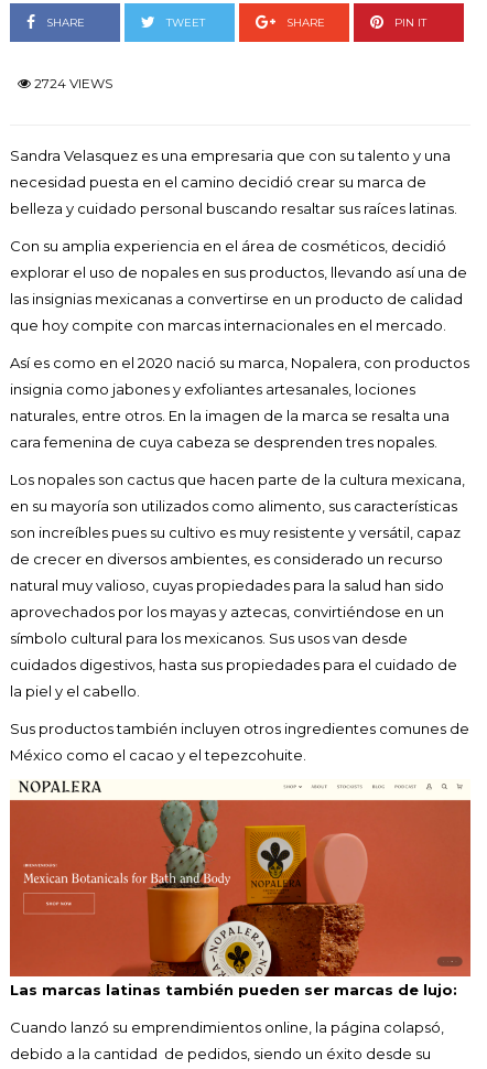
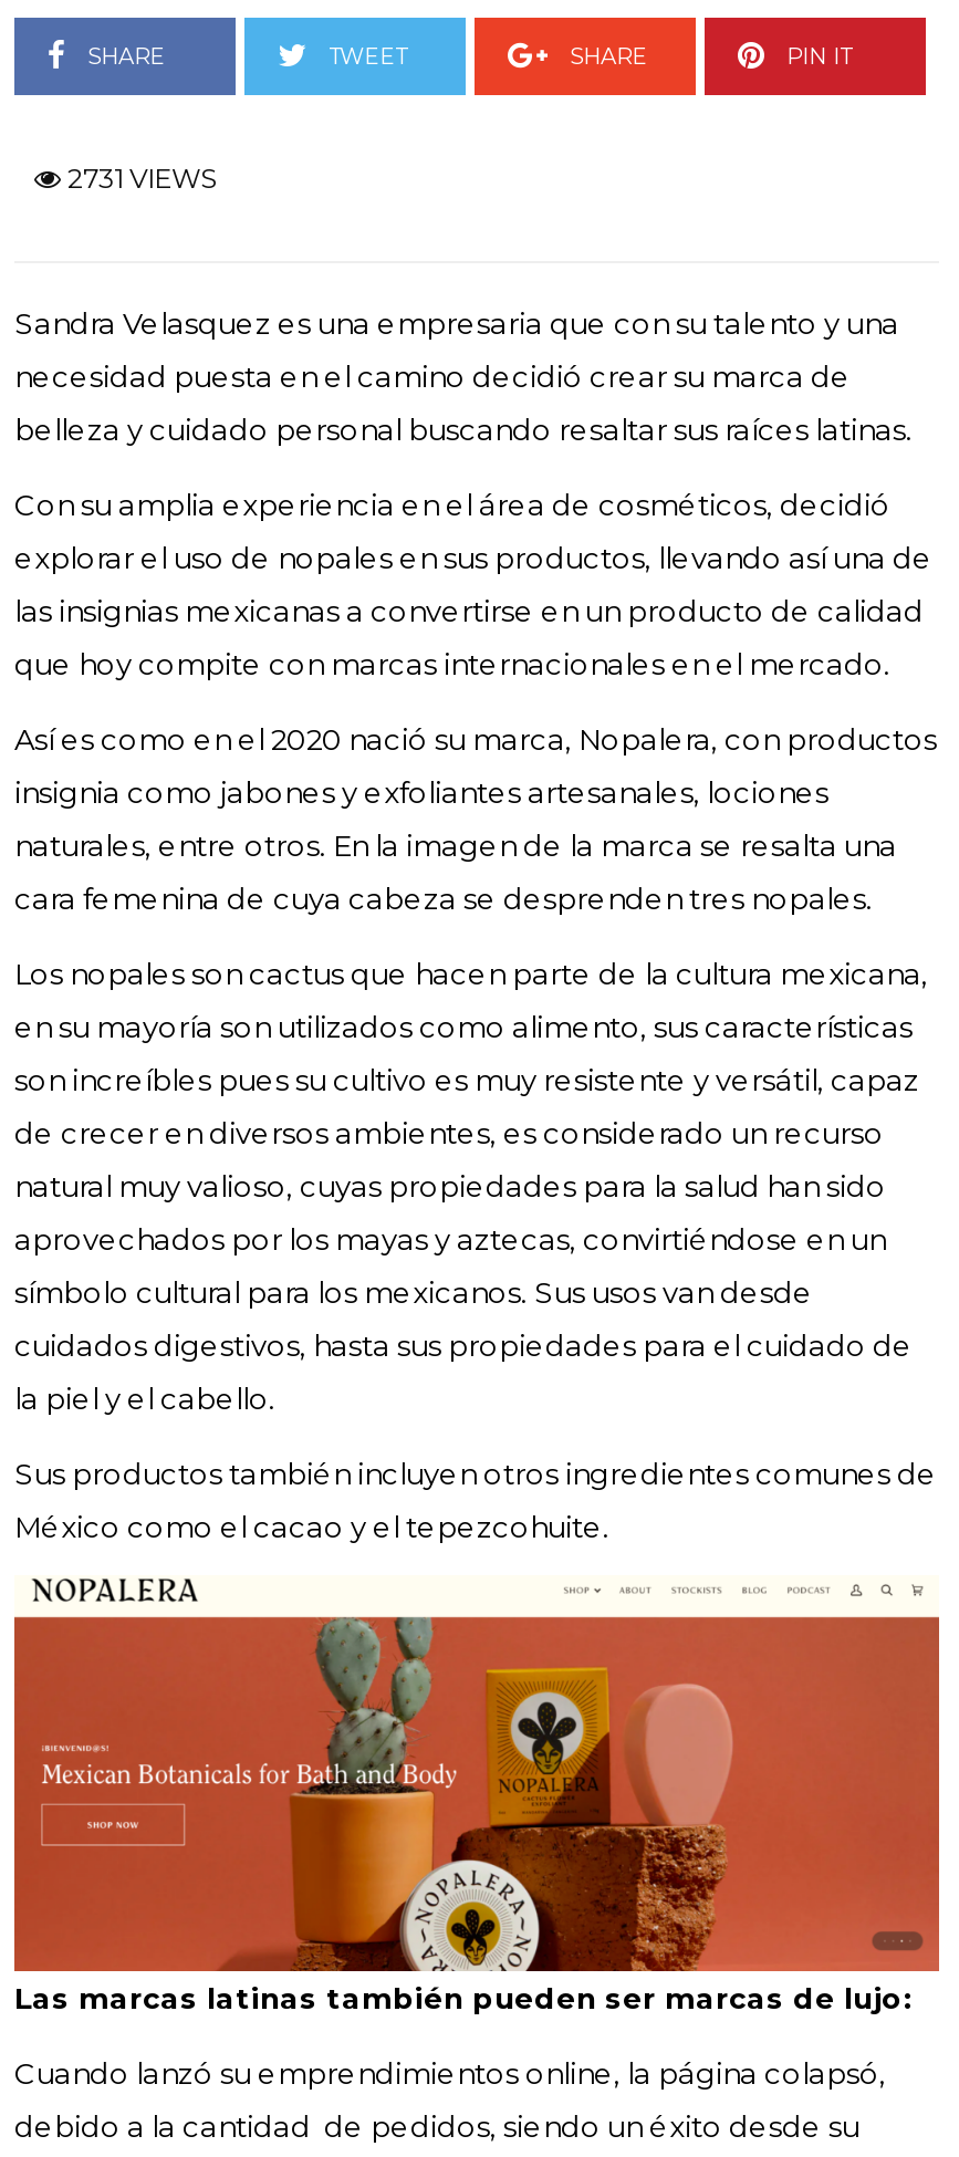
[31,74,112,91] 2724 VIEWS -> [61,161,216,194] 2731 VIEWS

